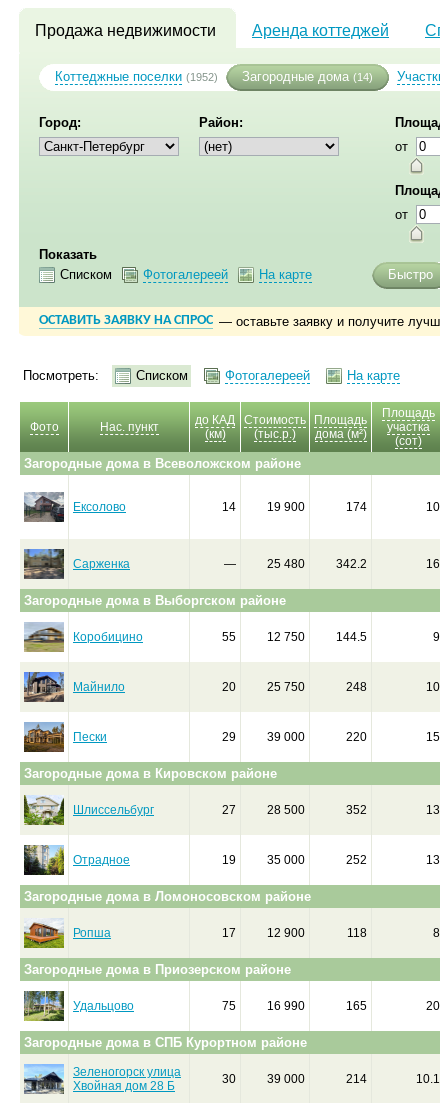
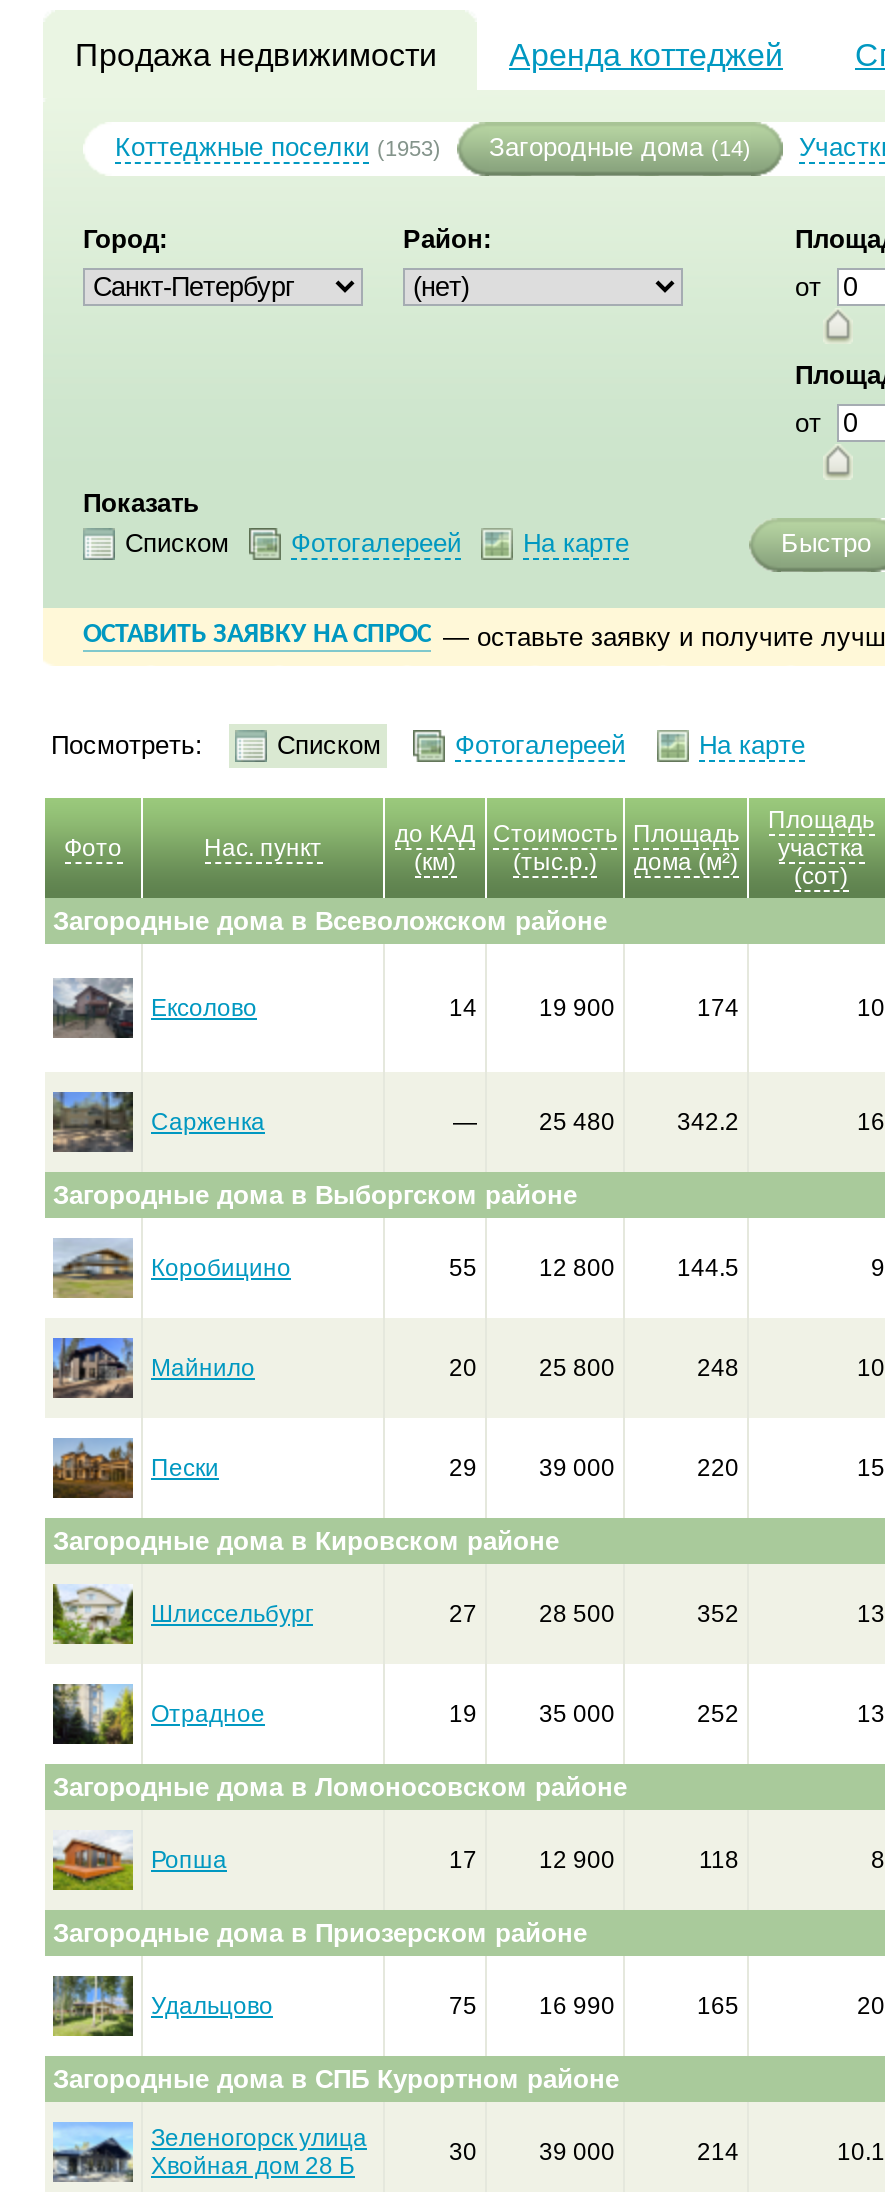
[55,69,218,84] Коттеджные поселки (1952) -> [115,132,441,162] Коттеджные поселки (1953)
[267,630,305,644] 12 750 -> [539,1254,615,1282] 12 800
[267,680,305,694] 25 750 -> [539,1354,615,1382] 25 800

